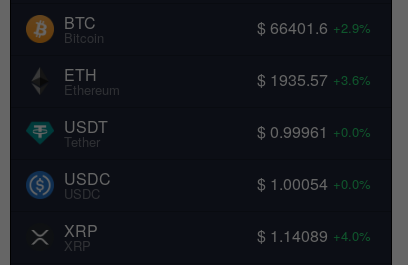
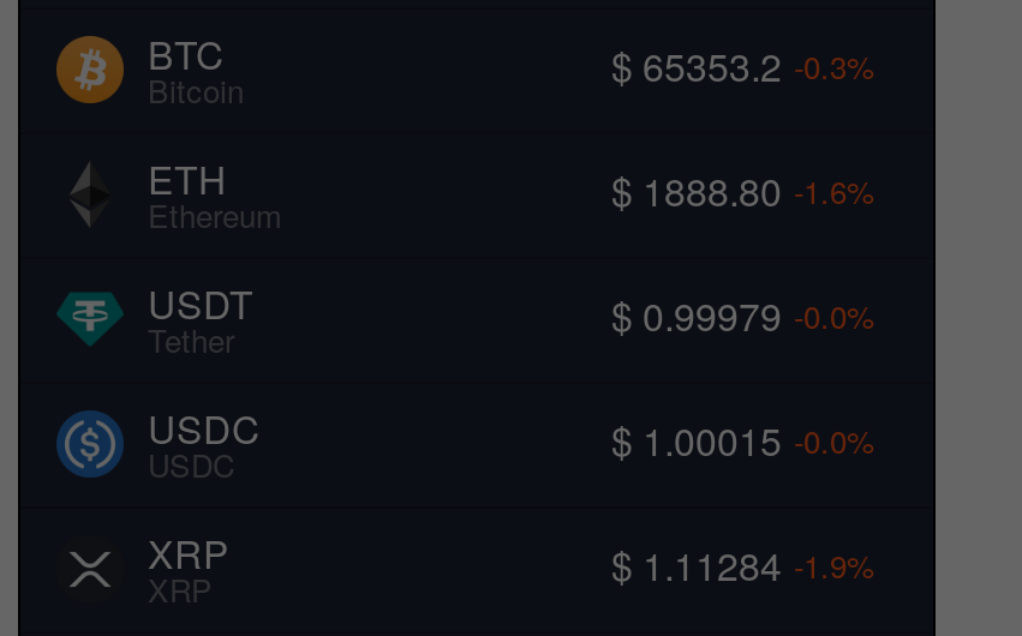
[257,16,371,39] $ 66401.6 +2.9% -> [611,38,875,93] $ 65353.2 -0.3%
[257,68,371,91] $ 1935.57 +3.6% -> [611,162,875,218] $ 1888.80 -1.6%
[257,120,371,143] $ 0.99961 +0.0% -> [611,287,875,342] $ 0.99979 -0.0%
[257,172,371,195] $ 1.00054 +0.0% -> [611,412,875,467] $ 1.00015 -0.0%
[257,224,371,247] $ 1.14089 +4.0% -> [611,537,875,592] $ 1.11284 -1.9%

